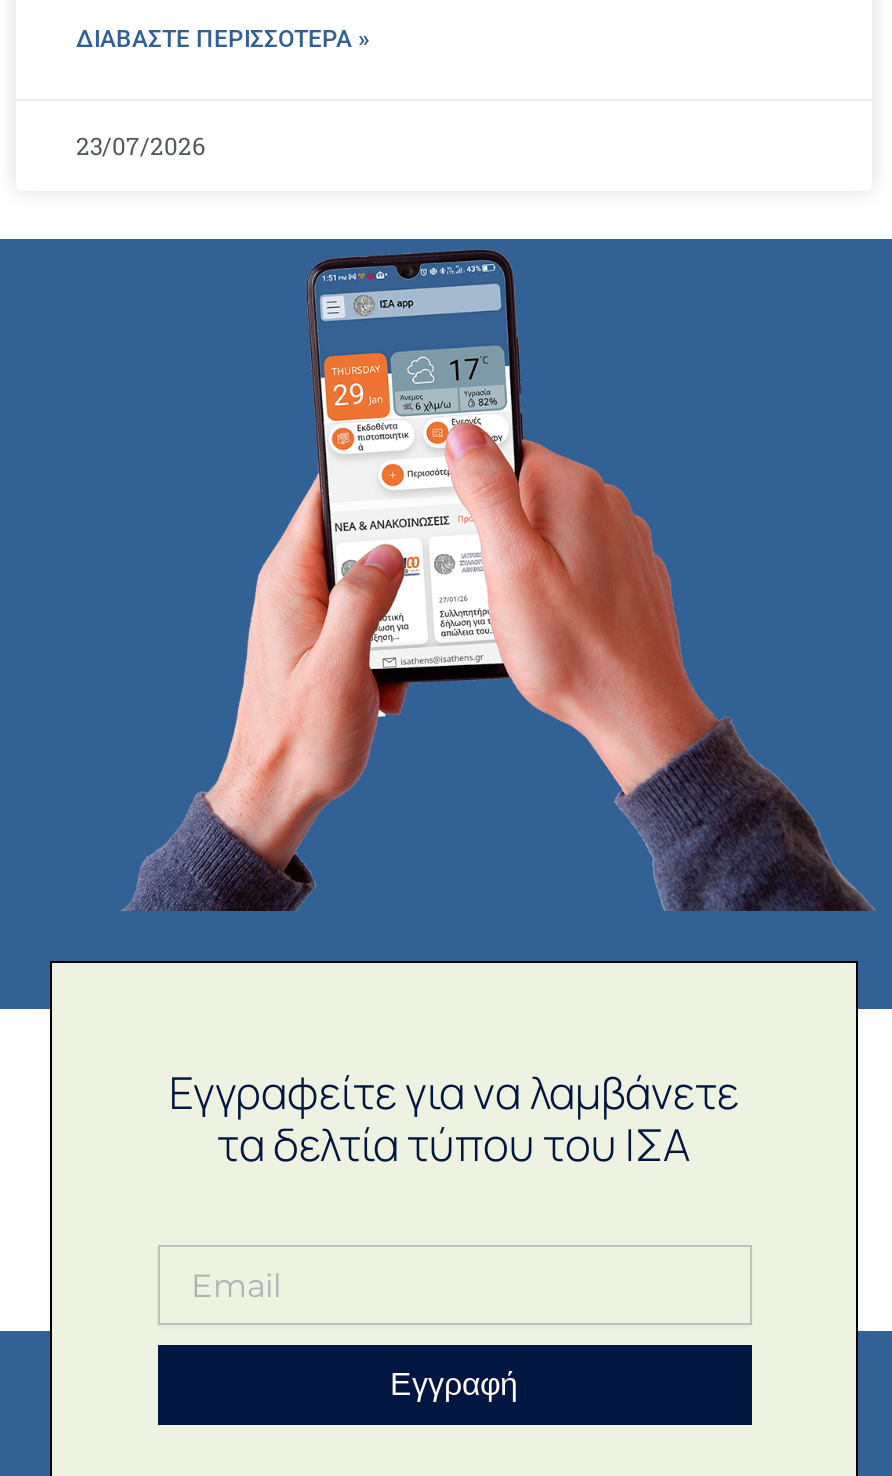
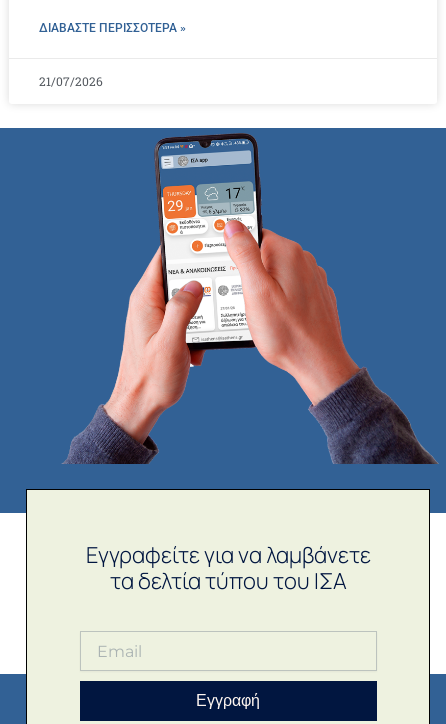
[76,129,206,161] 23/07/2026 -> [39,73,103,89] 21/07/2026

